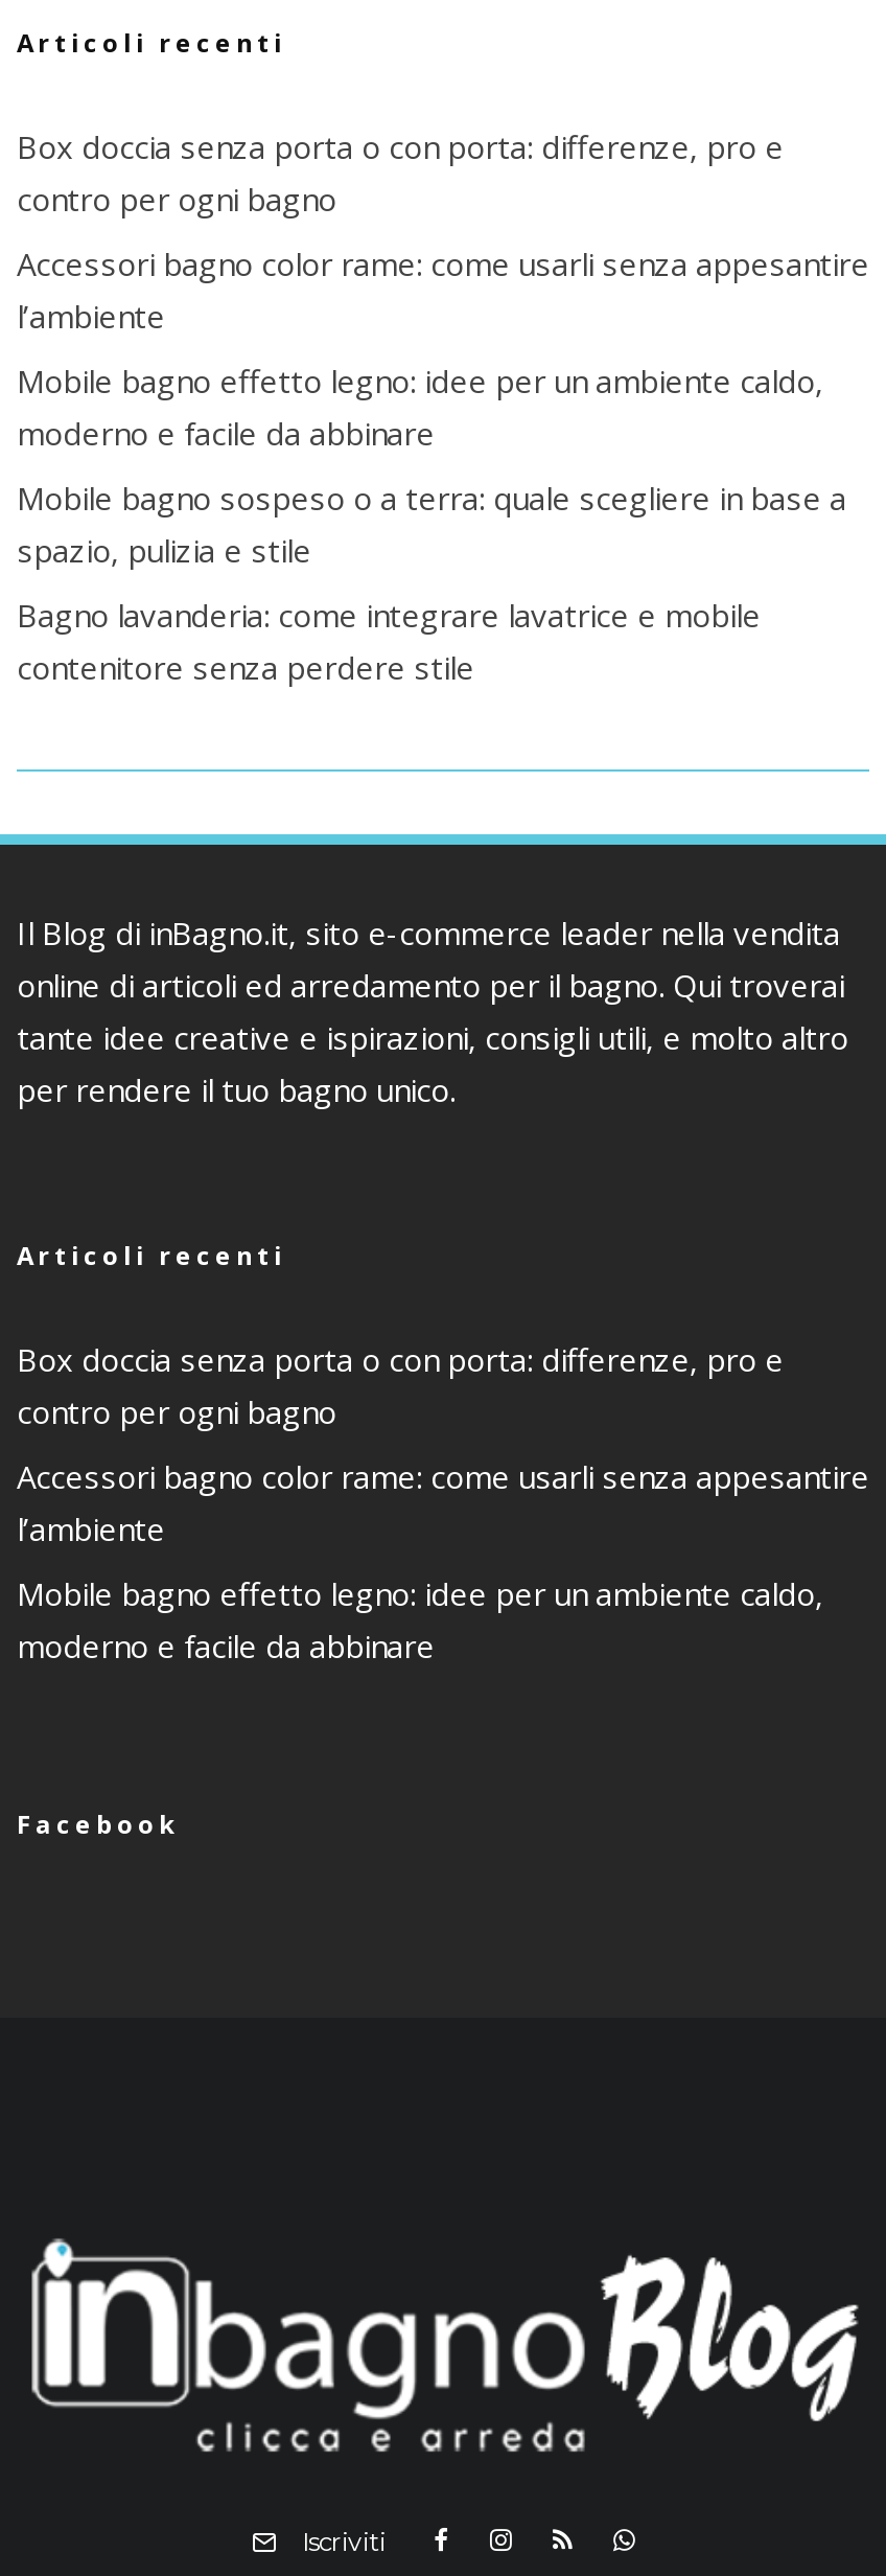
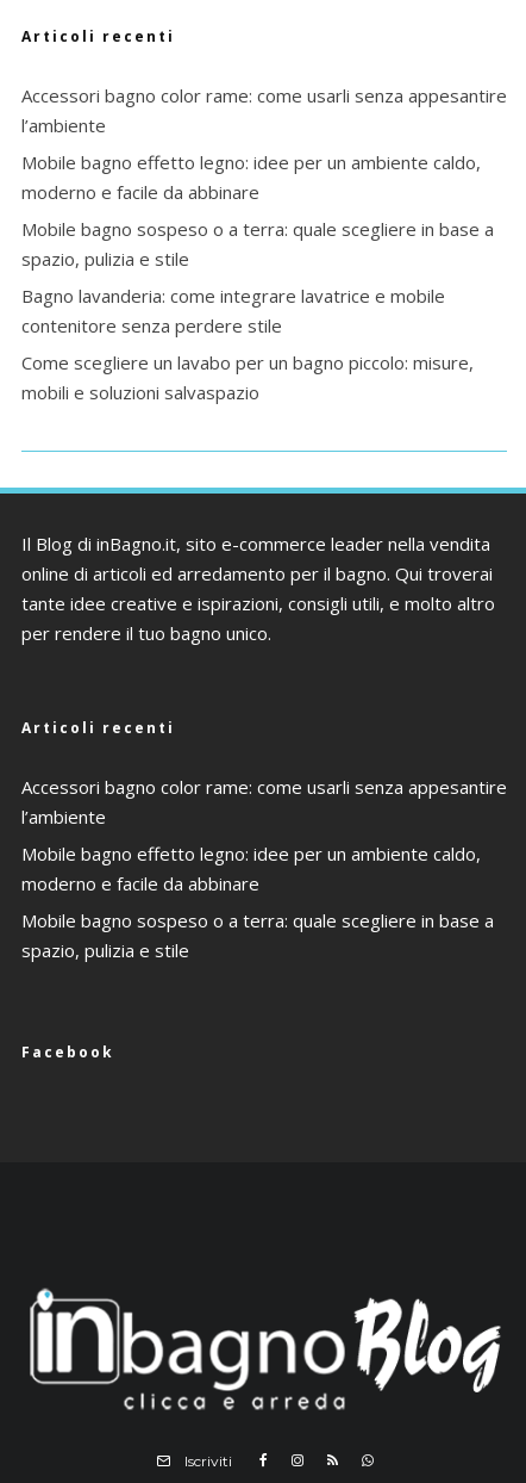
[17,126,784,220] Box doccia senza porta o con porta: differenze, pro e | contro per ogni bagno -> none
moved [17,243,869,689] -> [21,84,507,338]: Accessori bagno color rame: come usarli senza appesantire | l’ambiente | Mobile bagno effetto legno: idee per un ambiente caldo, | moderno e facile da abbinare | Mobile bagno sospeso o a terra: quale scegliere in base a | spazio, pulizia e stile | Bagno lavanderia: come integrare lavatrice e mobile | contenitore senza perdere stile
none -> [21,351,474,405] Come scegliere un lavabo per un bagno piccolo: misure, | mobili e soluzioni salvaspazio
[17,1339,784,1433] Box doccia senza porta o con porta: differenze, pro e | contro per ogni bagno -> none
moved [17,1456,869,1667] -> [21,775,507,896]: Accessori bagno color rame: come usarli senza appesantire | l’ambiente | Mobile bagno effetto legno: idee per un ambiente caldo, | moderno e facile da abbinare
none -> [21,909,494,963] Mobile bagno sospeso o a terra: quale scegliere in base a | spazio, pulizia e stile

